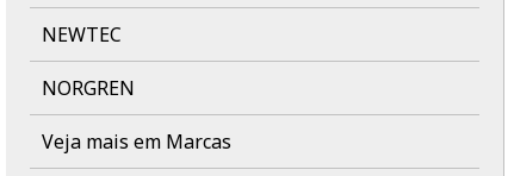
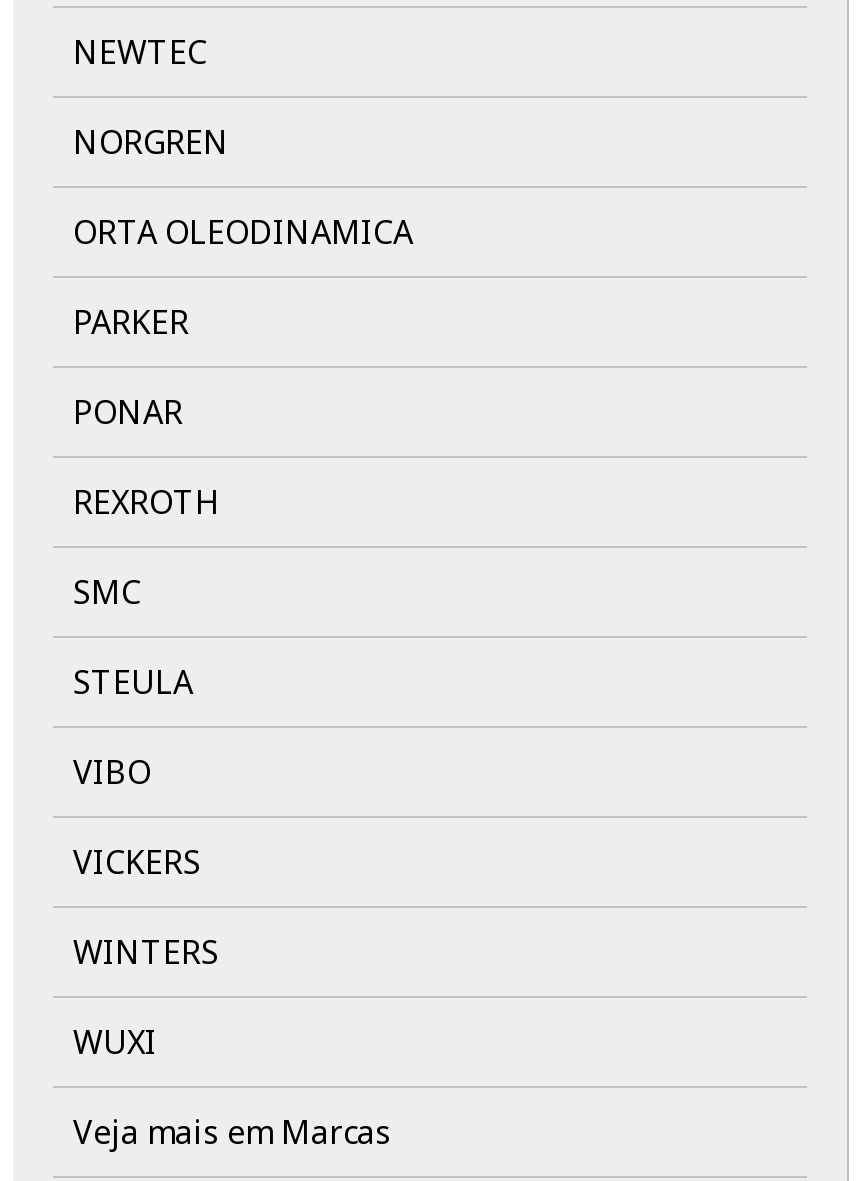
none -> [73,210,413,1064] ORTA OLEODINAMICA | PARKER | PONAR | REXROTH | SMC | STEULA | VIBO | VICKERS | WINTERS | WUXI

